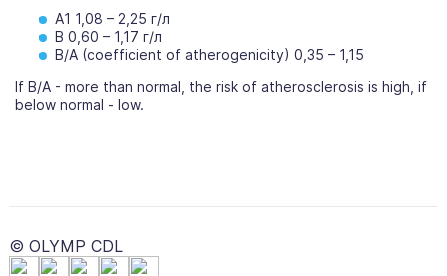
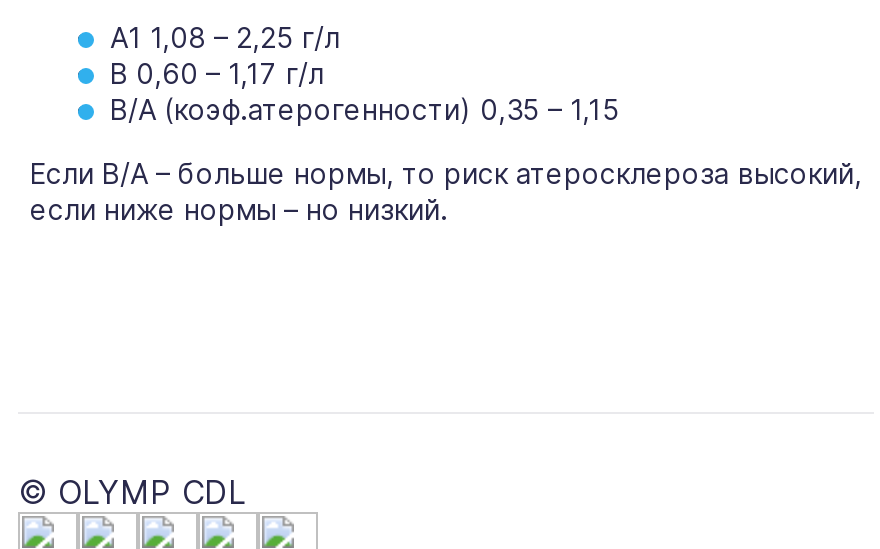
[55,46,372,63] В/А (coefficient of atherogenicity) 0,35 – 1,15 -> [110,93,636,127] В/А (коэф.атерогенности) 0,35 – 1,15
[15,78,427,113] If B/A - more than normal, the risk of atherosclerosis is high, if | below normal - low. -> [30,157,862,227] Если В/А – больше нормы, то риск атеросклероза высокий, | если ниже нормы – но низкий.

